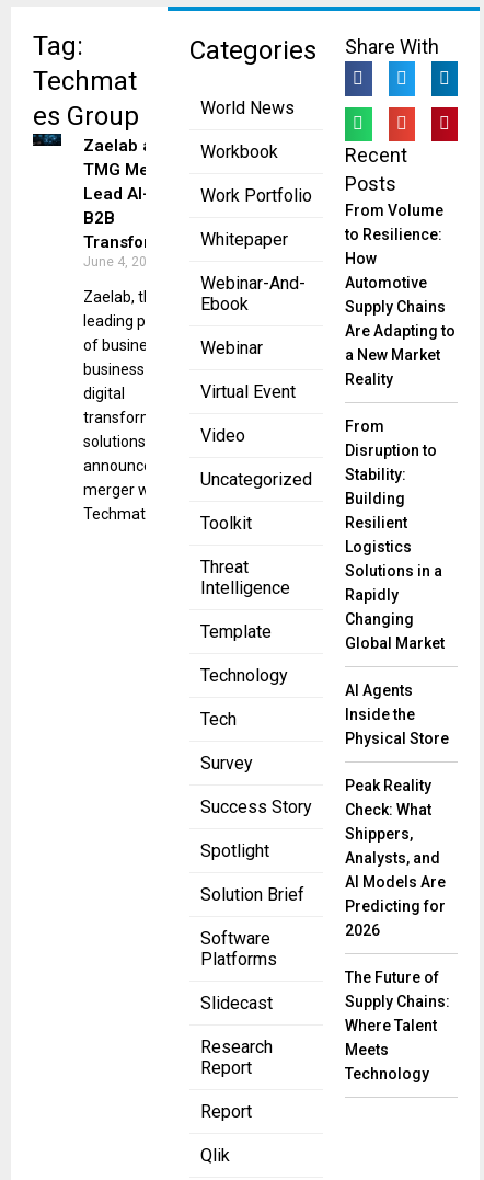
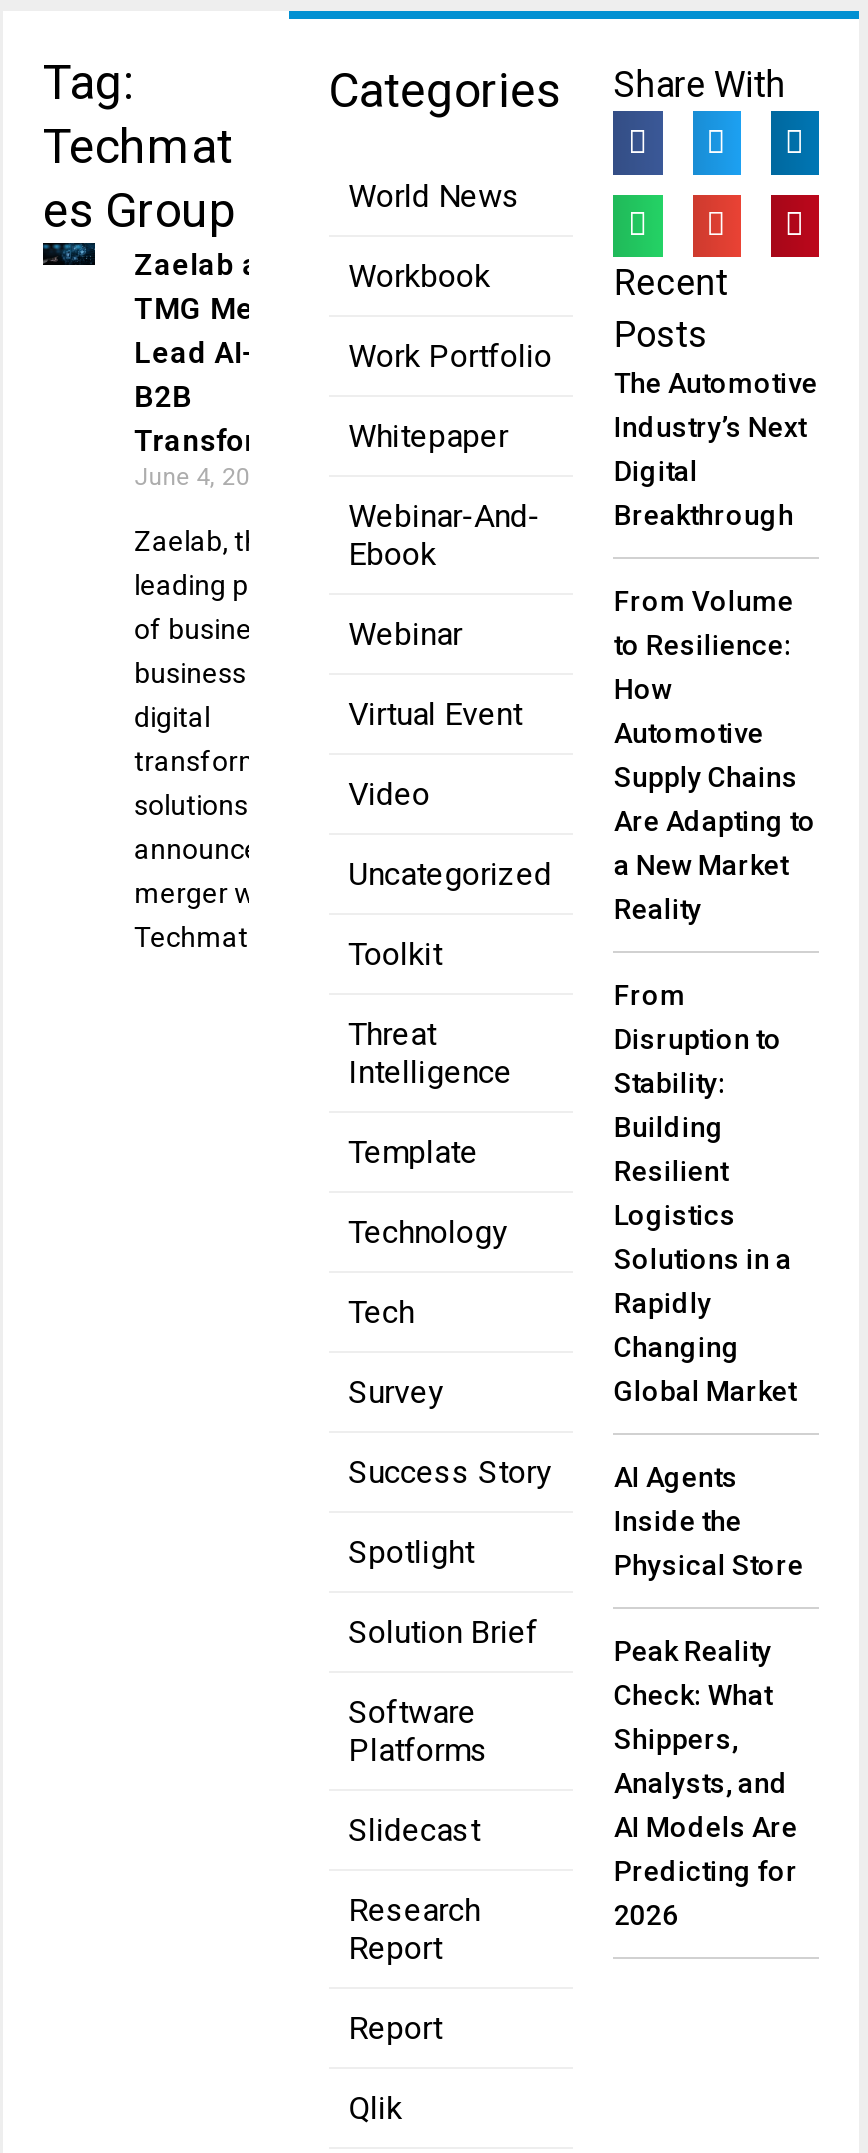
none -> [614,367,818,531] The Automotive | Industry’s Next | Digital | Breakthrough
moved [345,202,456,939] -> [614,585,816,1931]: From Volume | to Resilience: | How | ... | Predicting for | 2026
[345,969,450,1082] The Future of | Supply Chains: | Where Talent | Meets | Technology -> none

